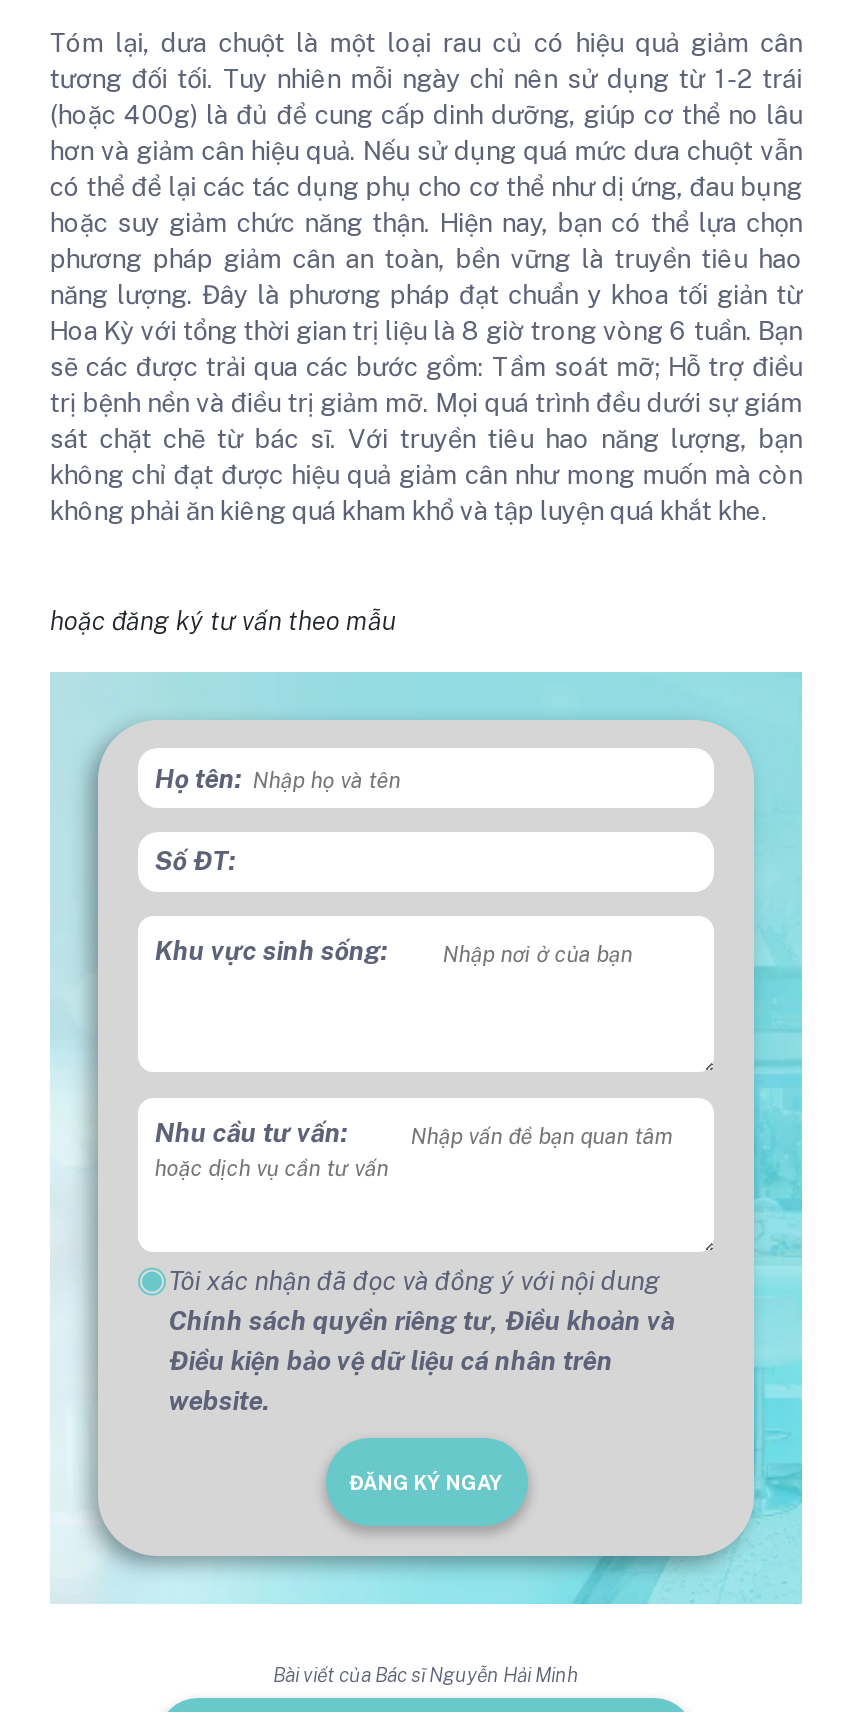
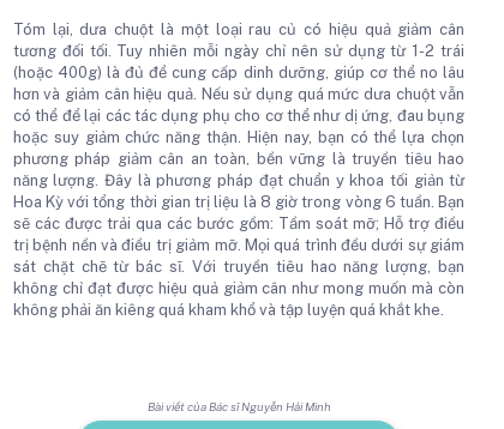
[50,605,396,635] hoặc đăng ký tư vấn theo mẫu -> none
[48,670,804,1606] [image] | Họ tên: | Số ĐT: | Khu vực sinh sống: -> none
[154,1117,348,1147] Nhu cầu tư vấn: -> none
[168,1267,674,1495] Tôi xác nhận đã đọc và đồng ý với nội dung | Chính sách quyền riêng tư, Điều khoản và | Điều kiện bảo vệ dữ liệu cá nhân trên | website. | ĐĂNG KÝ NGAY -> none

